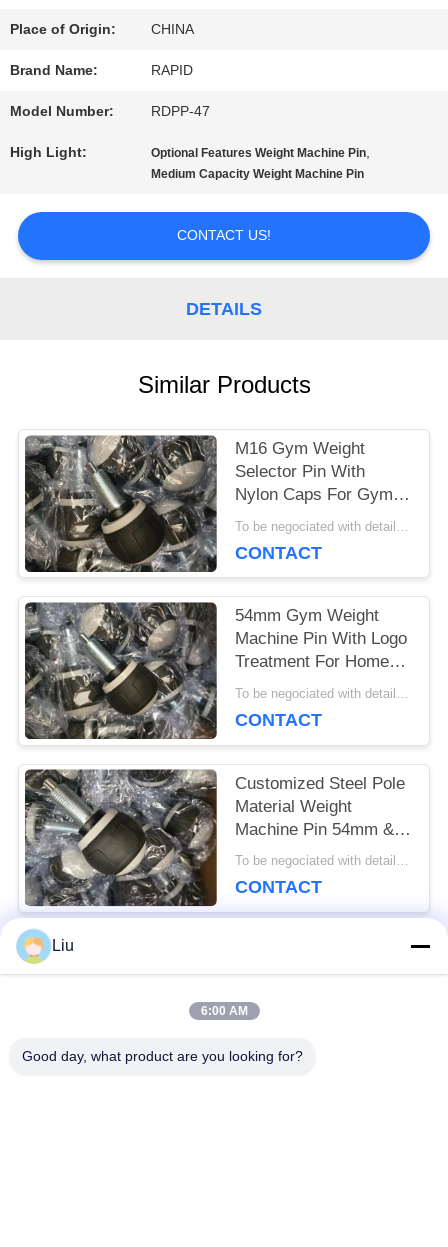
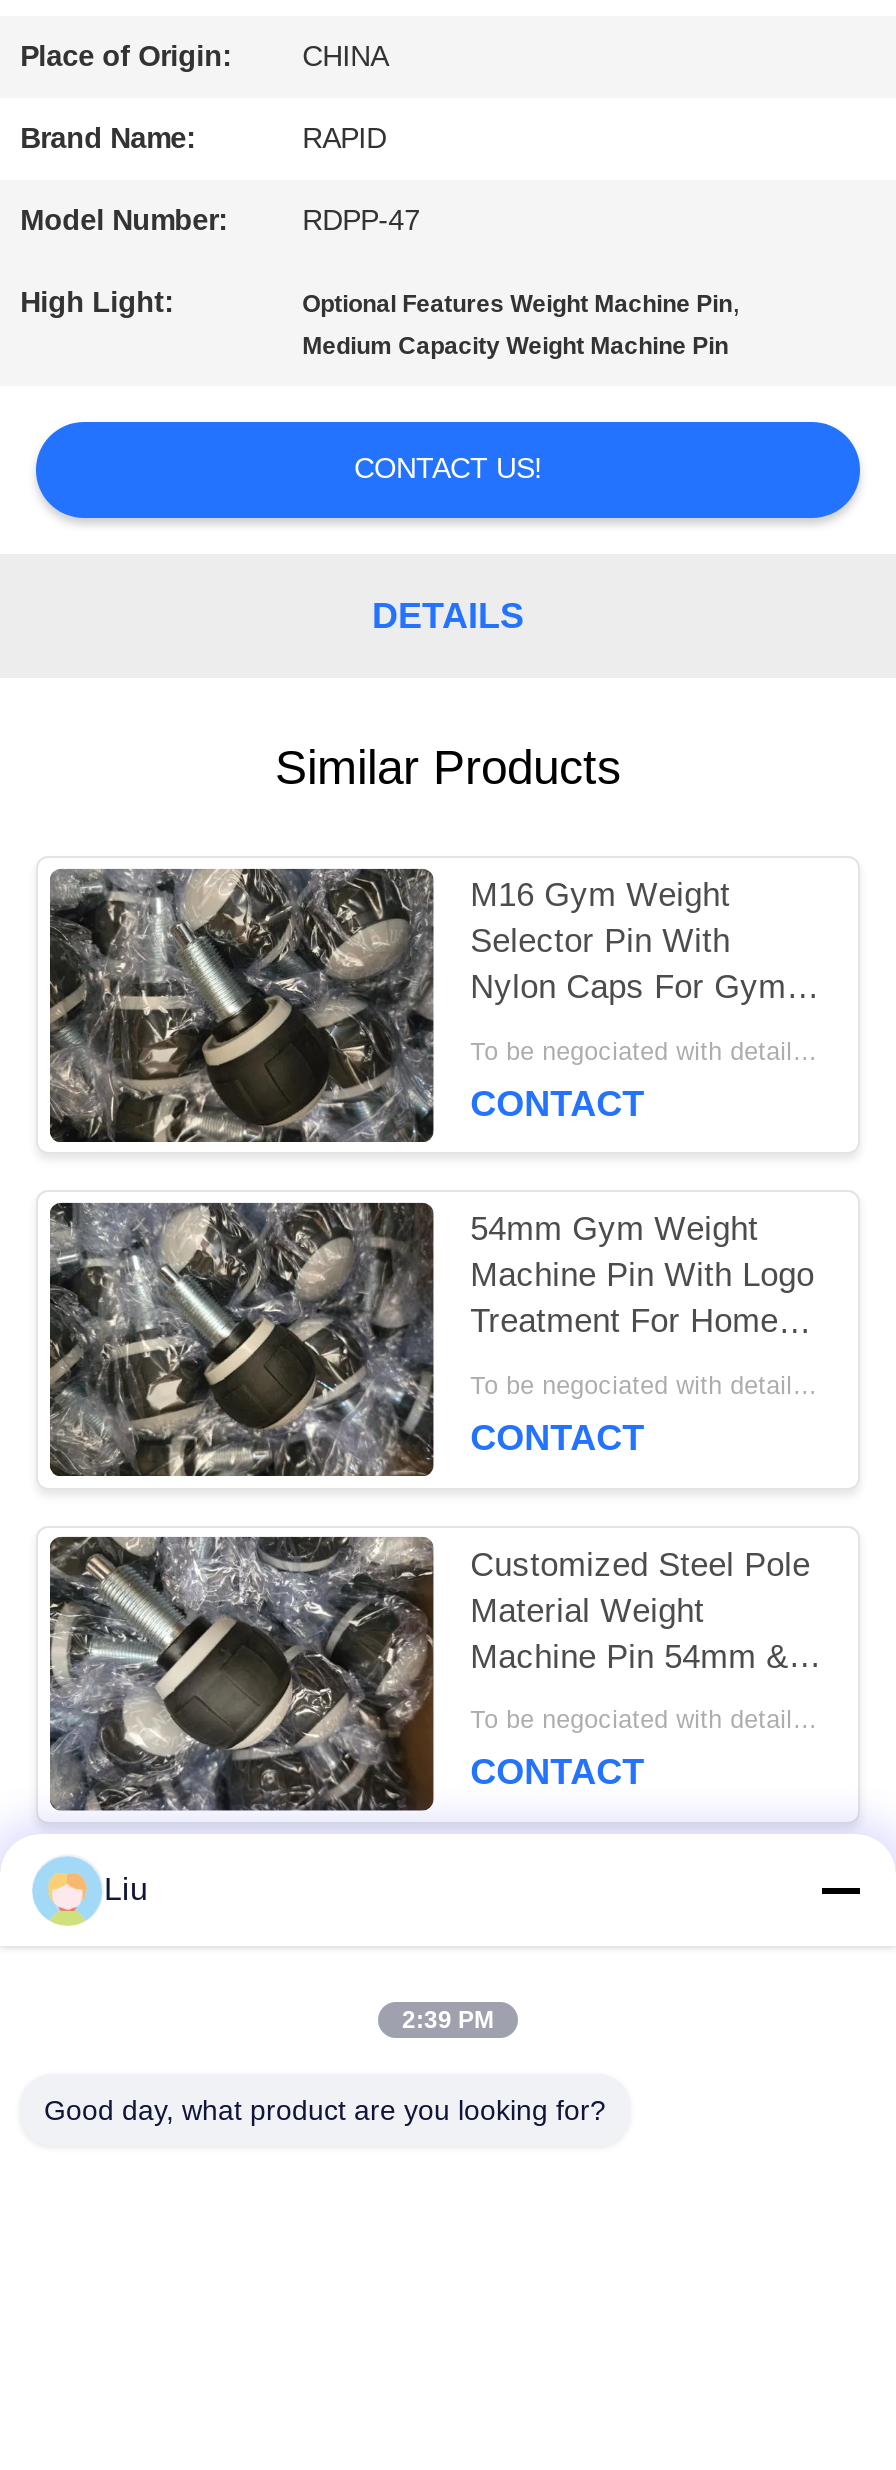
[200,1004,247,1018] 6:00 AM -> [402,2006,494,2034] 2:39 PM

